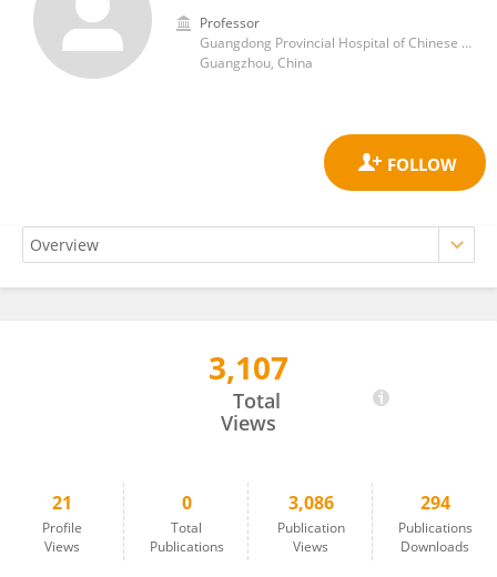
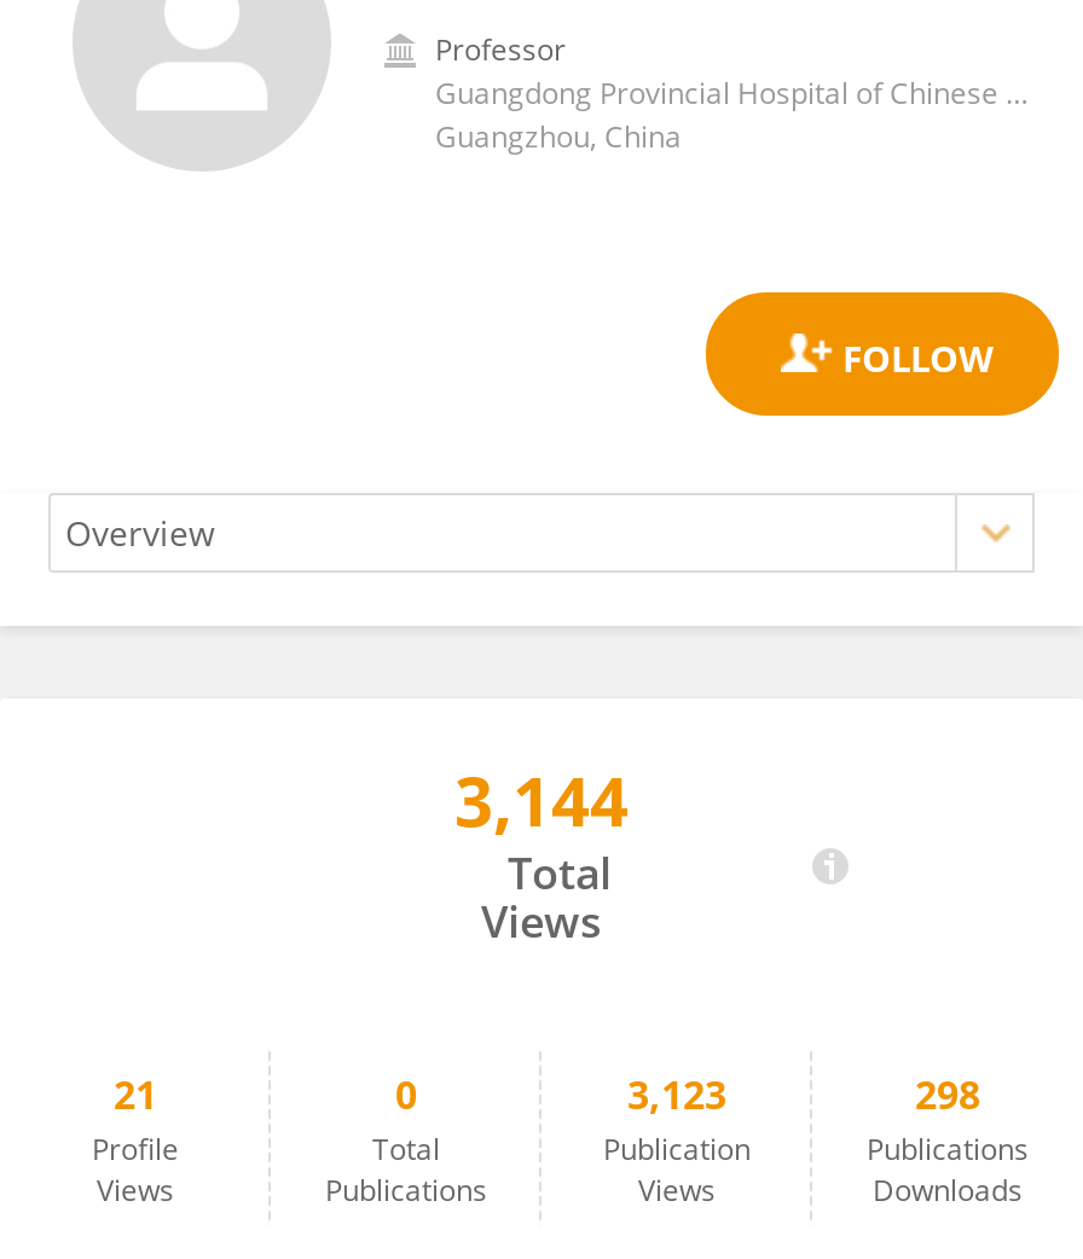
[209,346,288,388] 3,107 -> [454,754,629,846] 3,144
[288,490,333,515] 3,086 -> [627,1068,726,1121] 3,123
[420,490,450,515] 294 -> [915,1068,980,1121] 298

